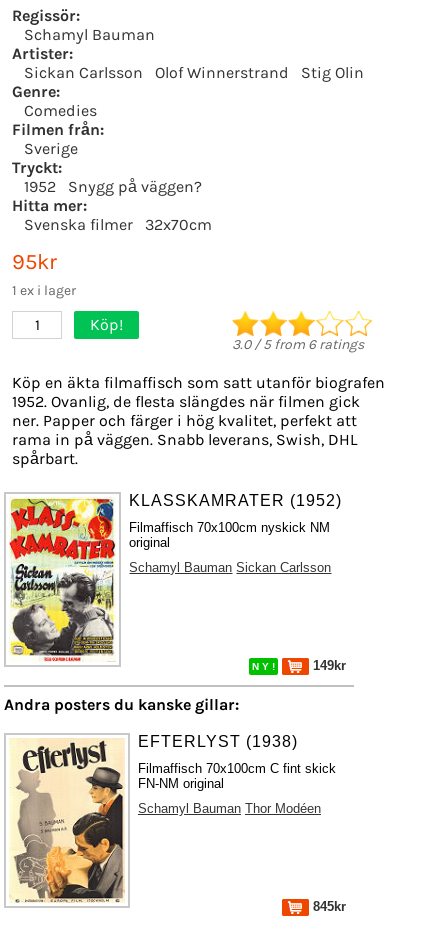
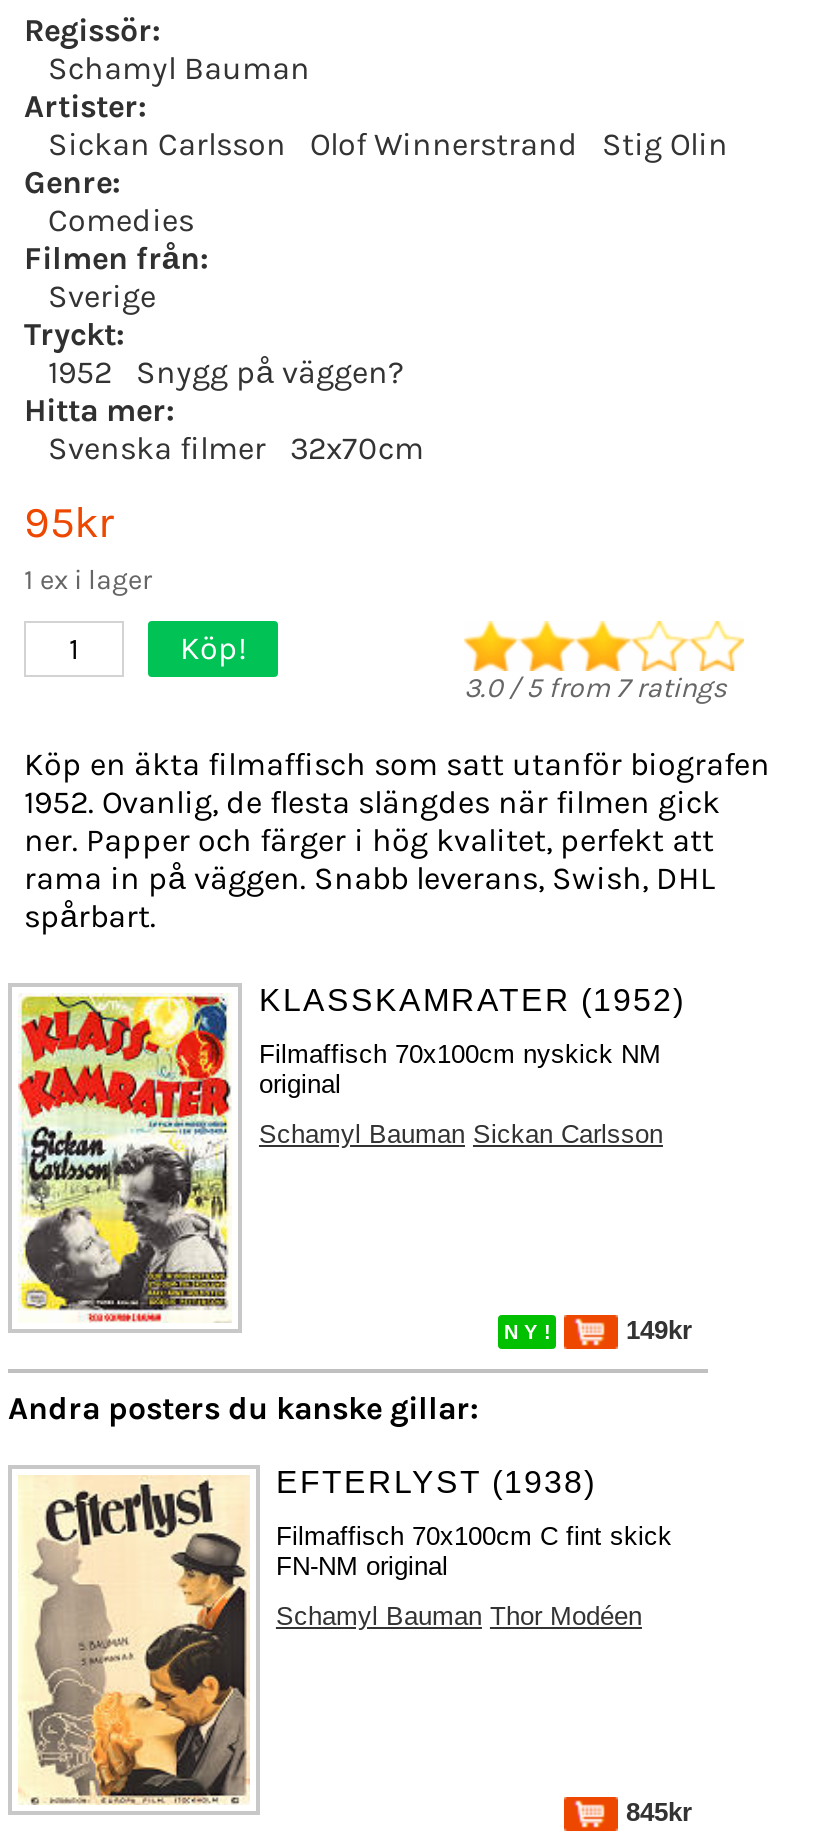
[232,336,364,353] 3.0/5 from 6 ratings -> [464,671,726,705] 3.0/5 from 7 ratings

